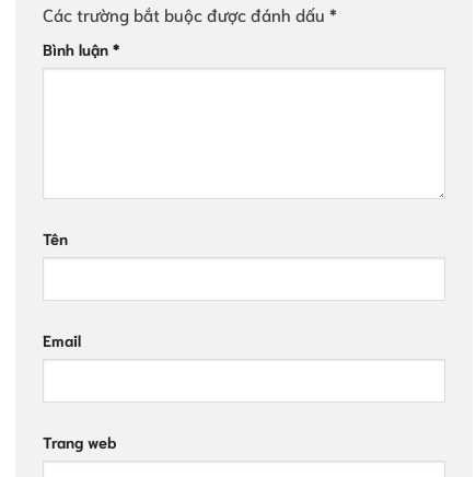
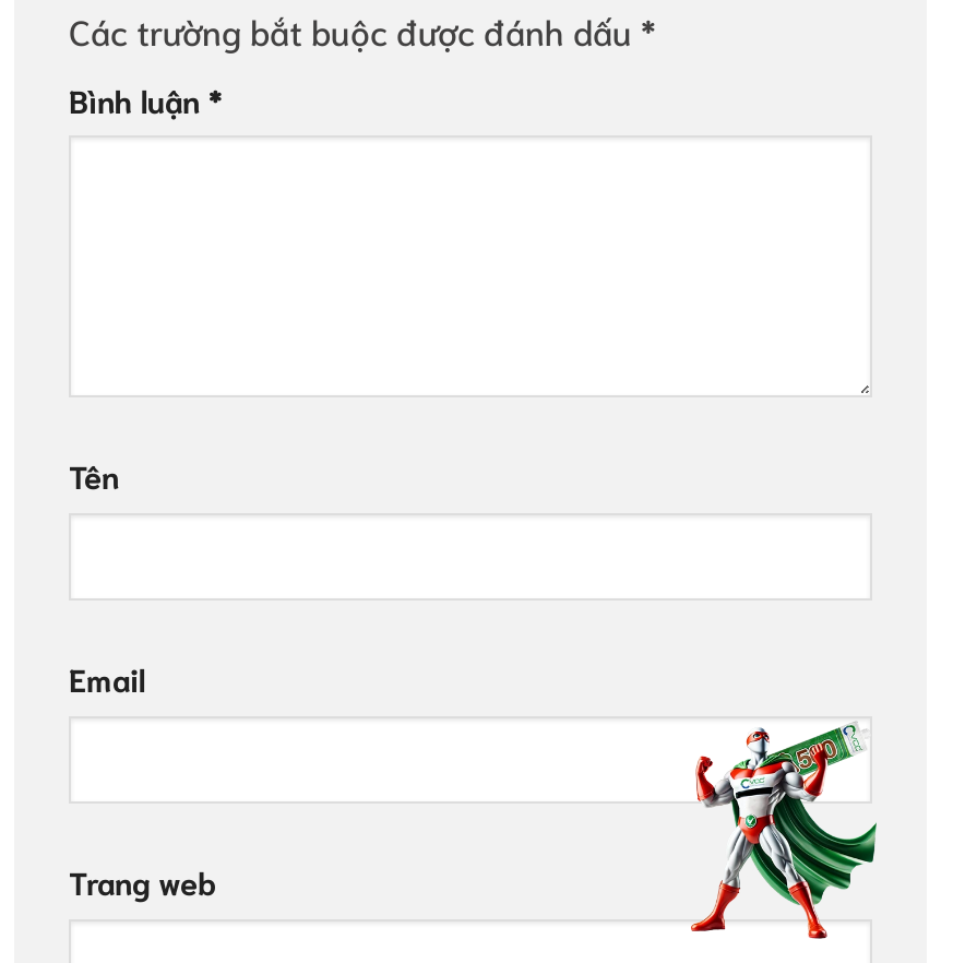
none -> [689,723,879,941] [image]

